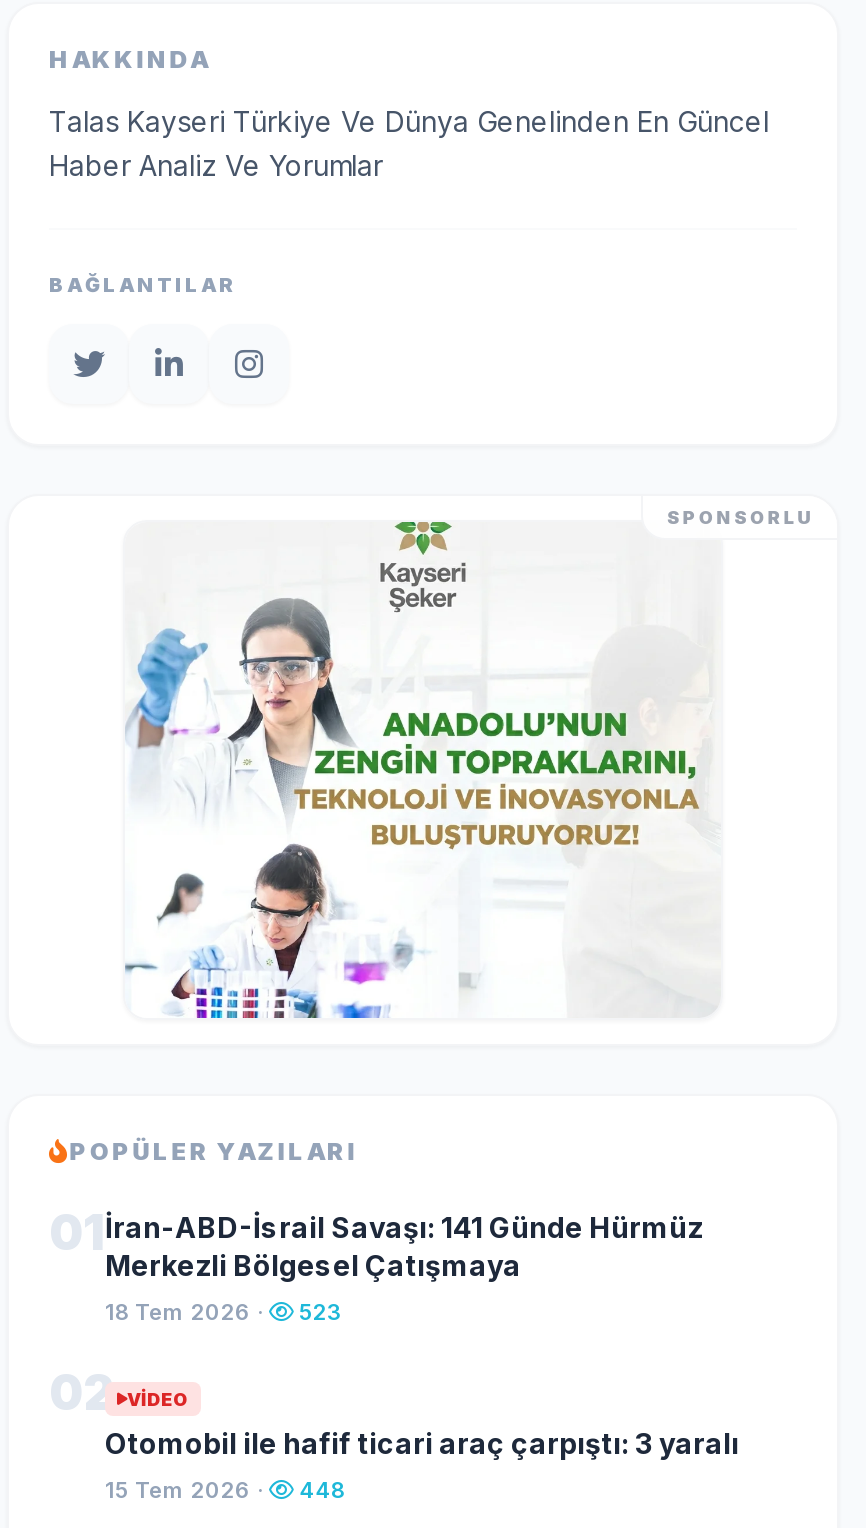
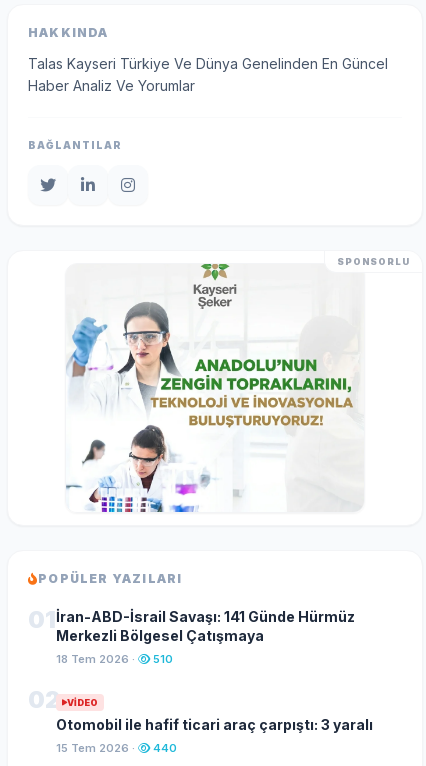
[105,1298,341,1326] 18 Tem 2026 · 523 -> [56,652,173,666] 18 Tem 2026 · 510
[105,1476,345,1504] 15 Tem 2026 · 448 -> [56,741,177,755] 15 Tem 2026 · 440

